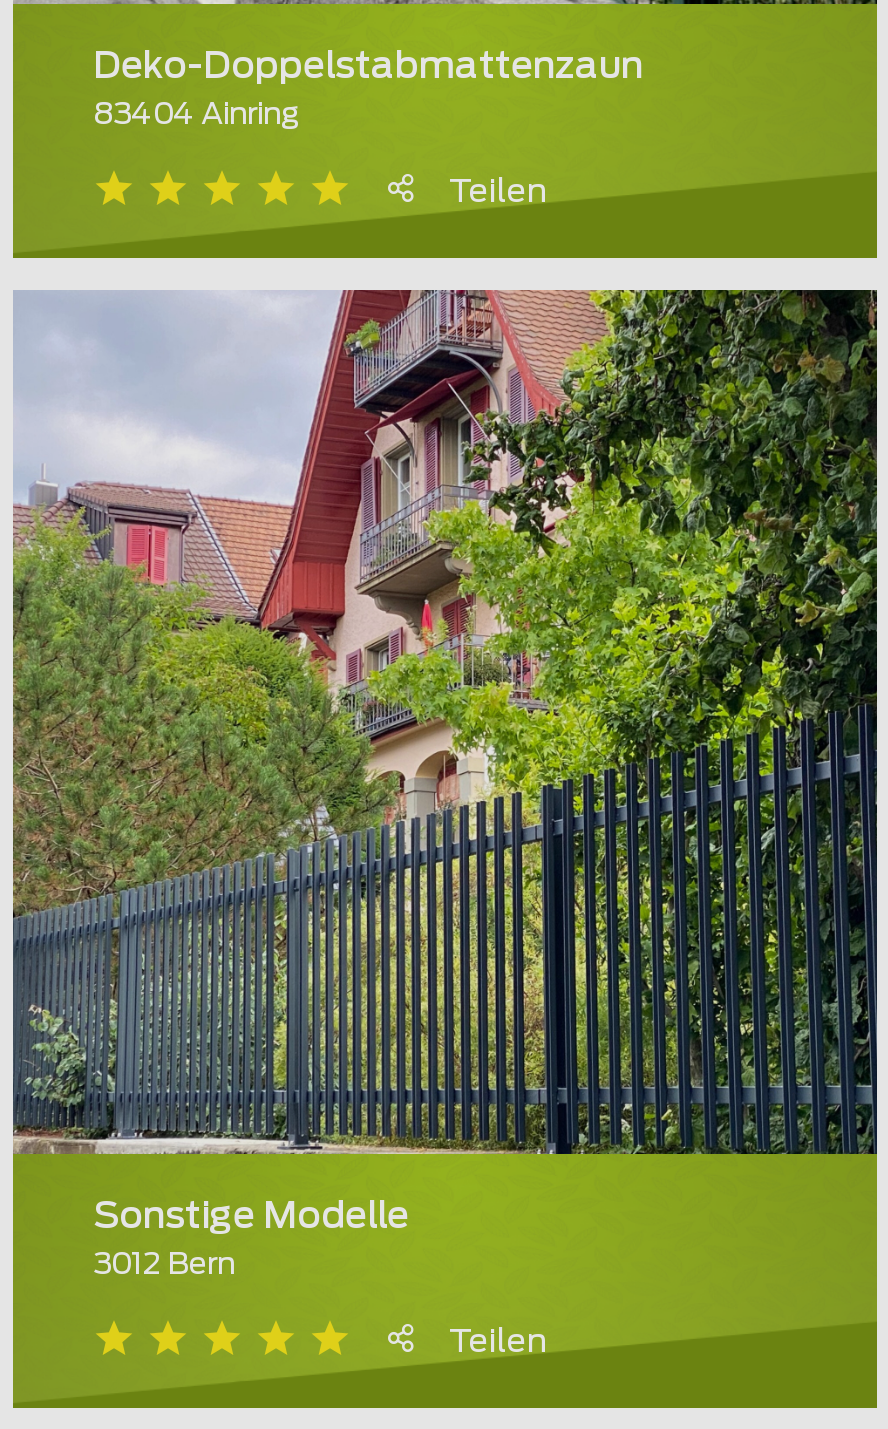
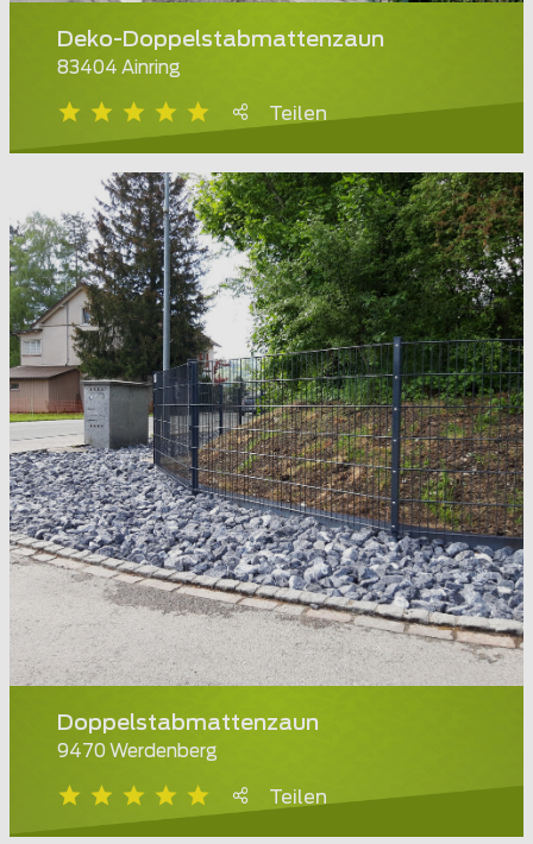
[11,288,879,1281] [image] | Sonstige Modelle | 3012 Bern -> [8,171,525,761] [image] | Doppelstabmattenzaun | 9470 Werdenberg

